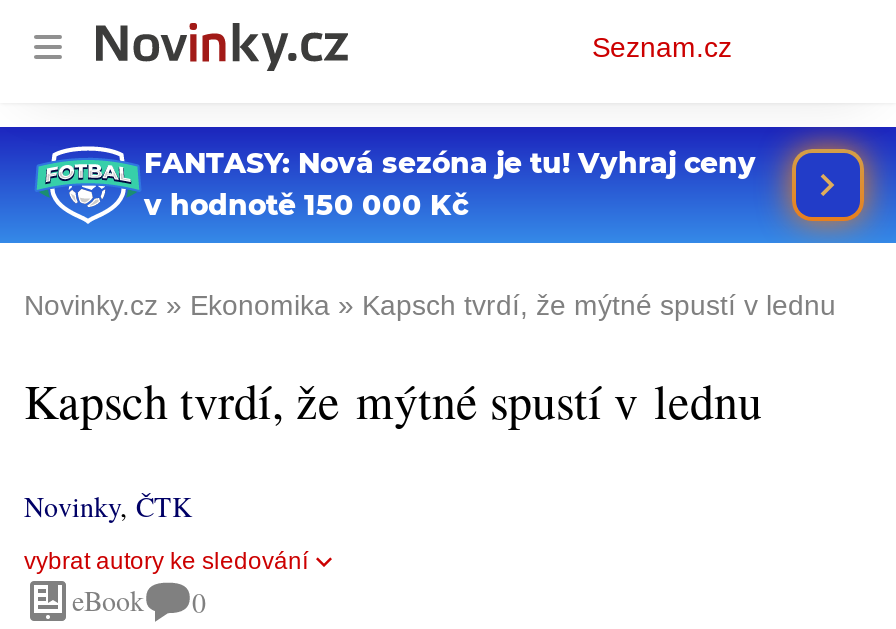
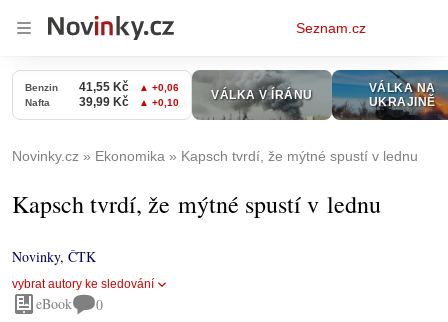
[6,125,890,245] [image] -> [3,68,445,125] [image]

